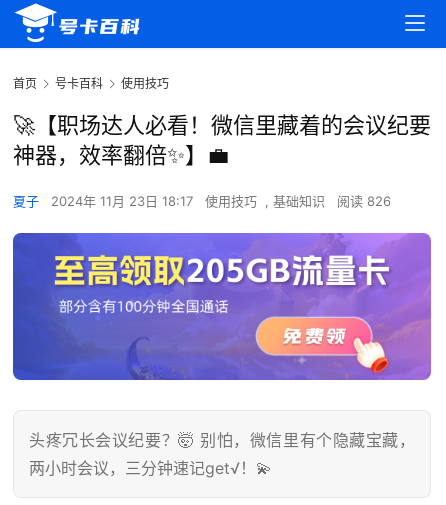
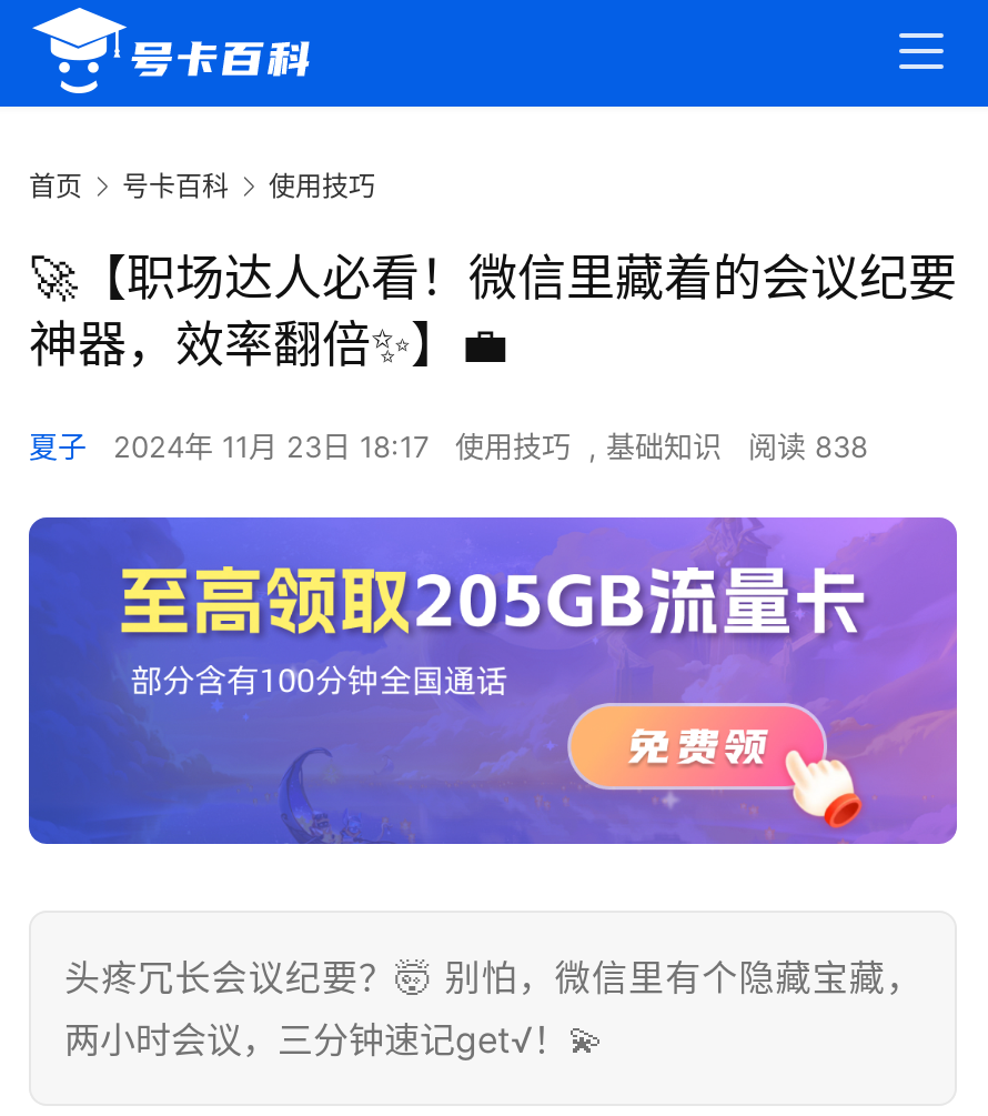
[13,193,391,209] 夏子 2024年 11月 23日 18:17 使用技巧 ,基础知识 阅读 826 -> [29,429,868,465] 夏子 2024年 11月 23日 18:17 使用技巧 ,基础知识 阅读 838

